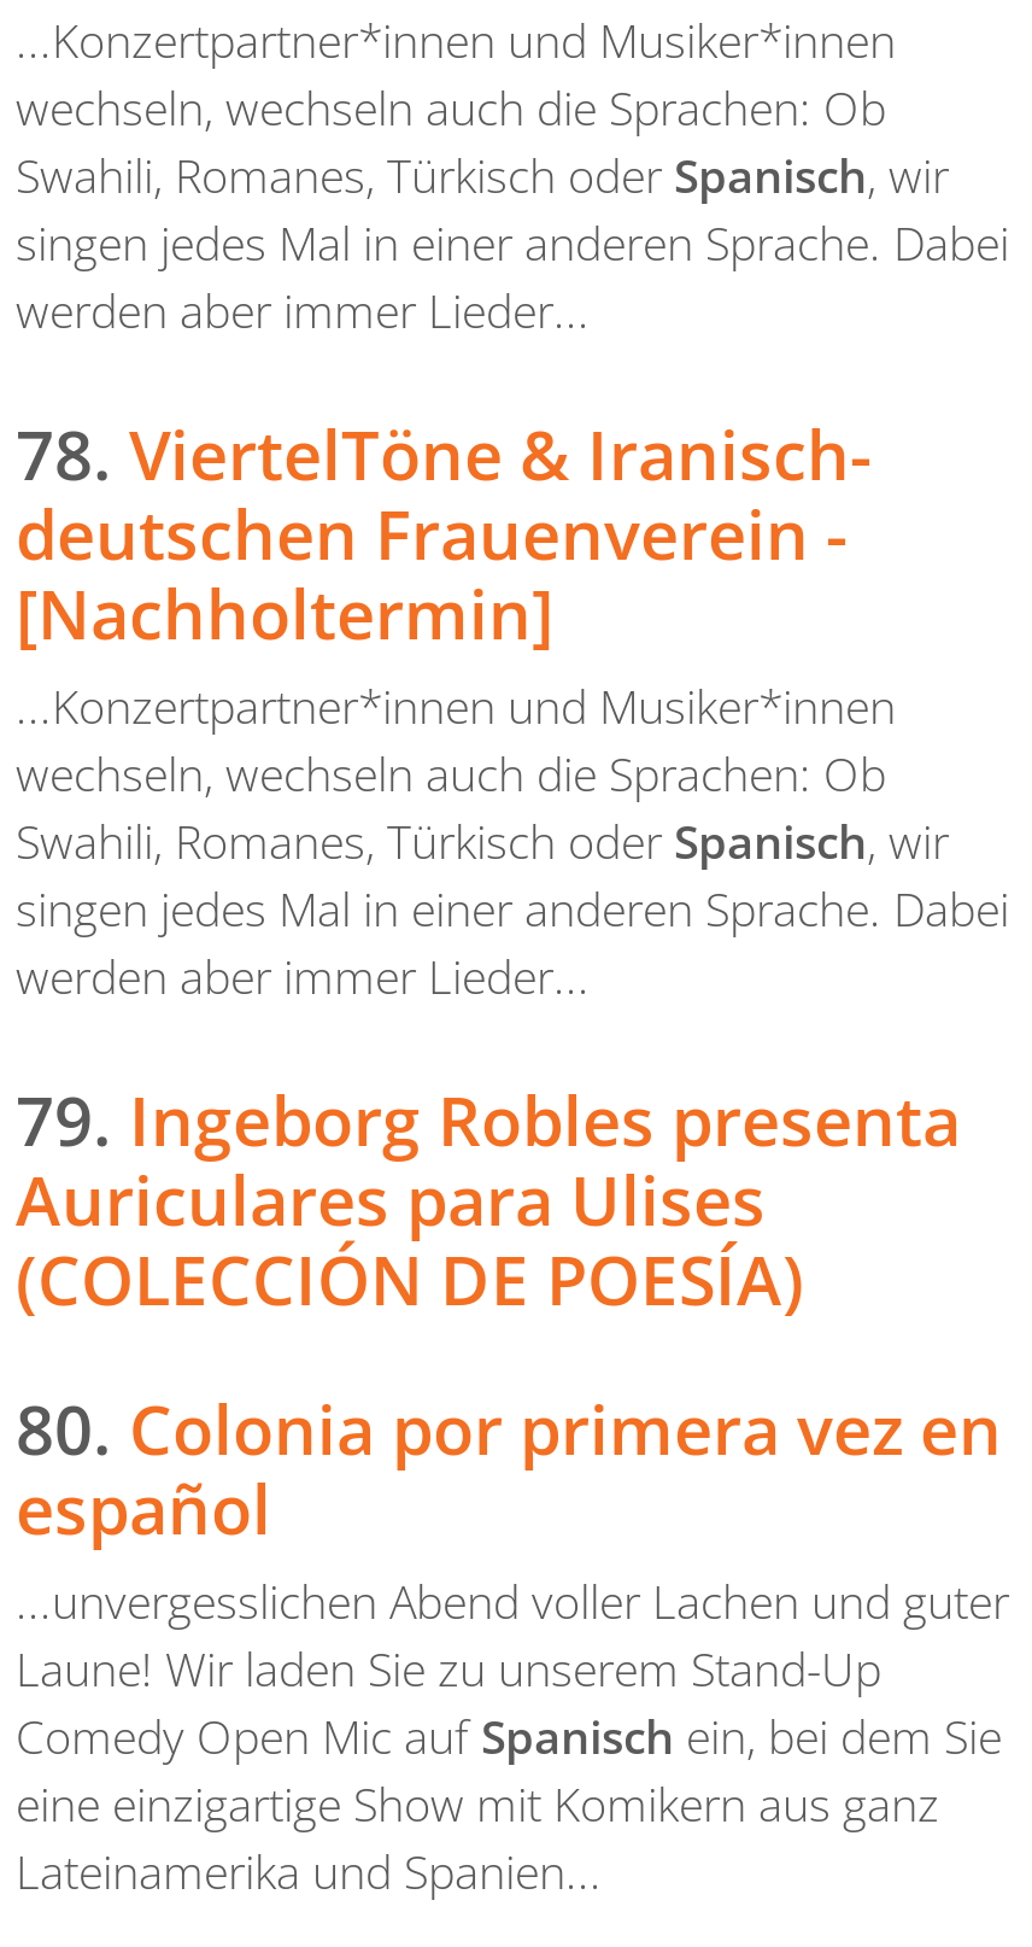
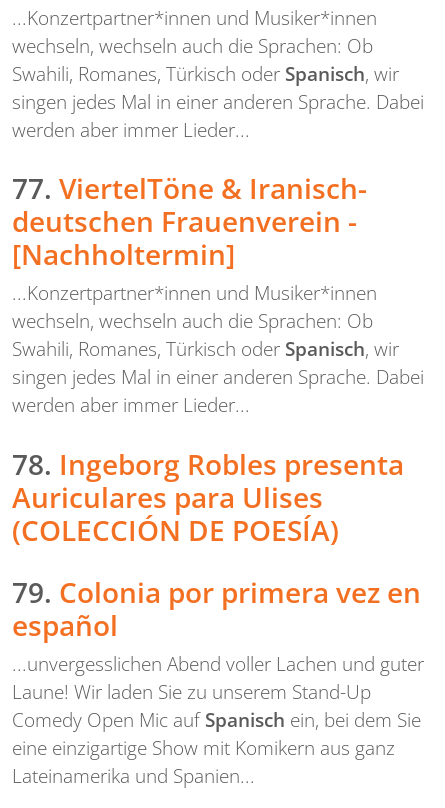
[16,409,872,500] 78. ViertelTöne & Iranisch- -> [12,169,367,207] 77. ViertelTöne & Iranisch-
[16,1074,961,1166] 79. Ingeborg Robles presenta -> [12,445,404,483] 78. Ingeborg Robles presenta
[16,1382,1002,1474] 80. Colonia por primera vez en -> [12,573,421,611] 79. Colonia por primera vez en

